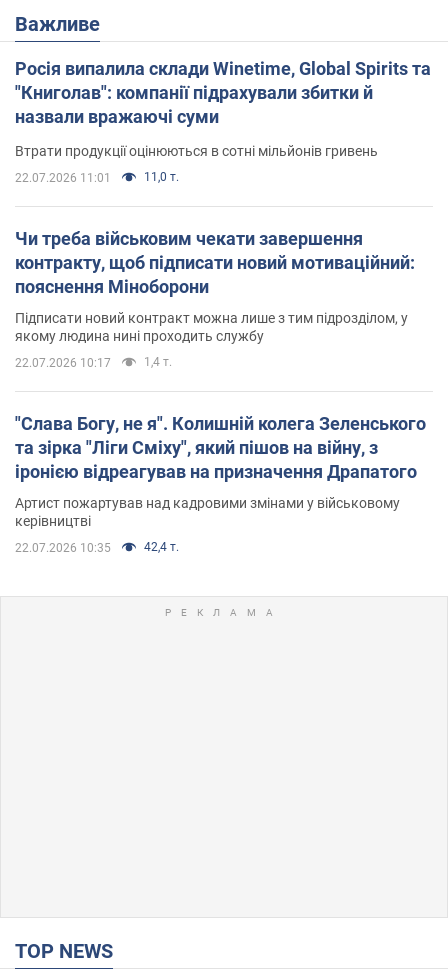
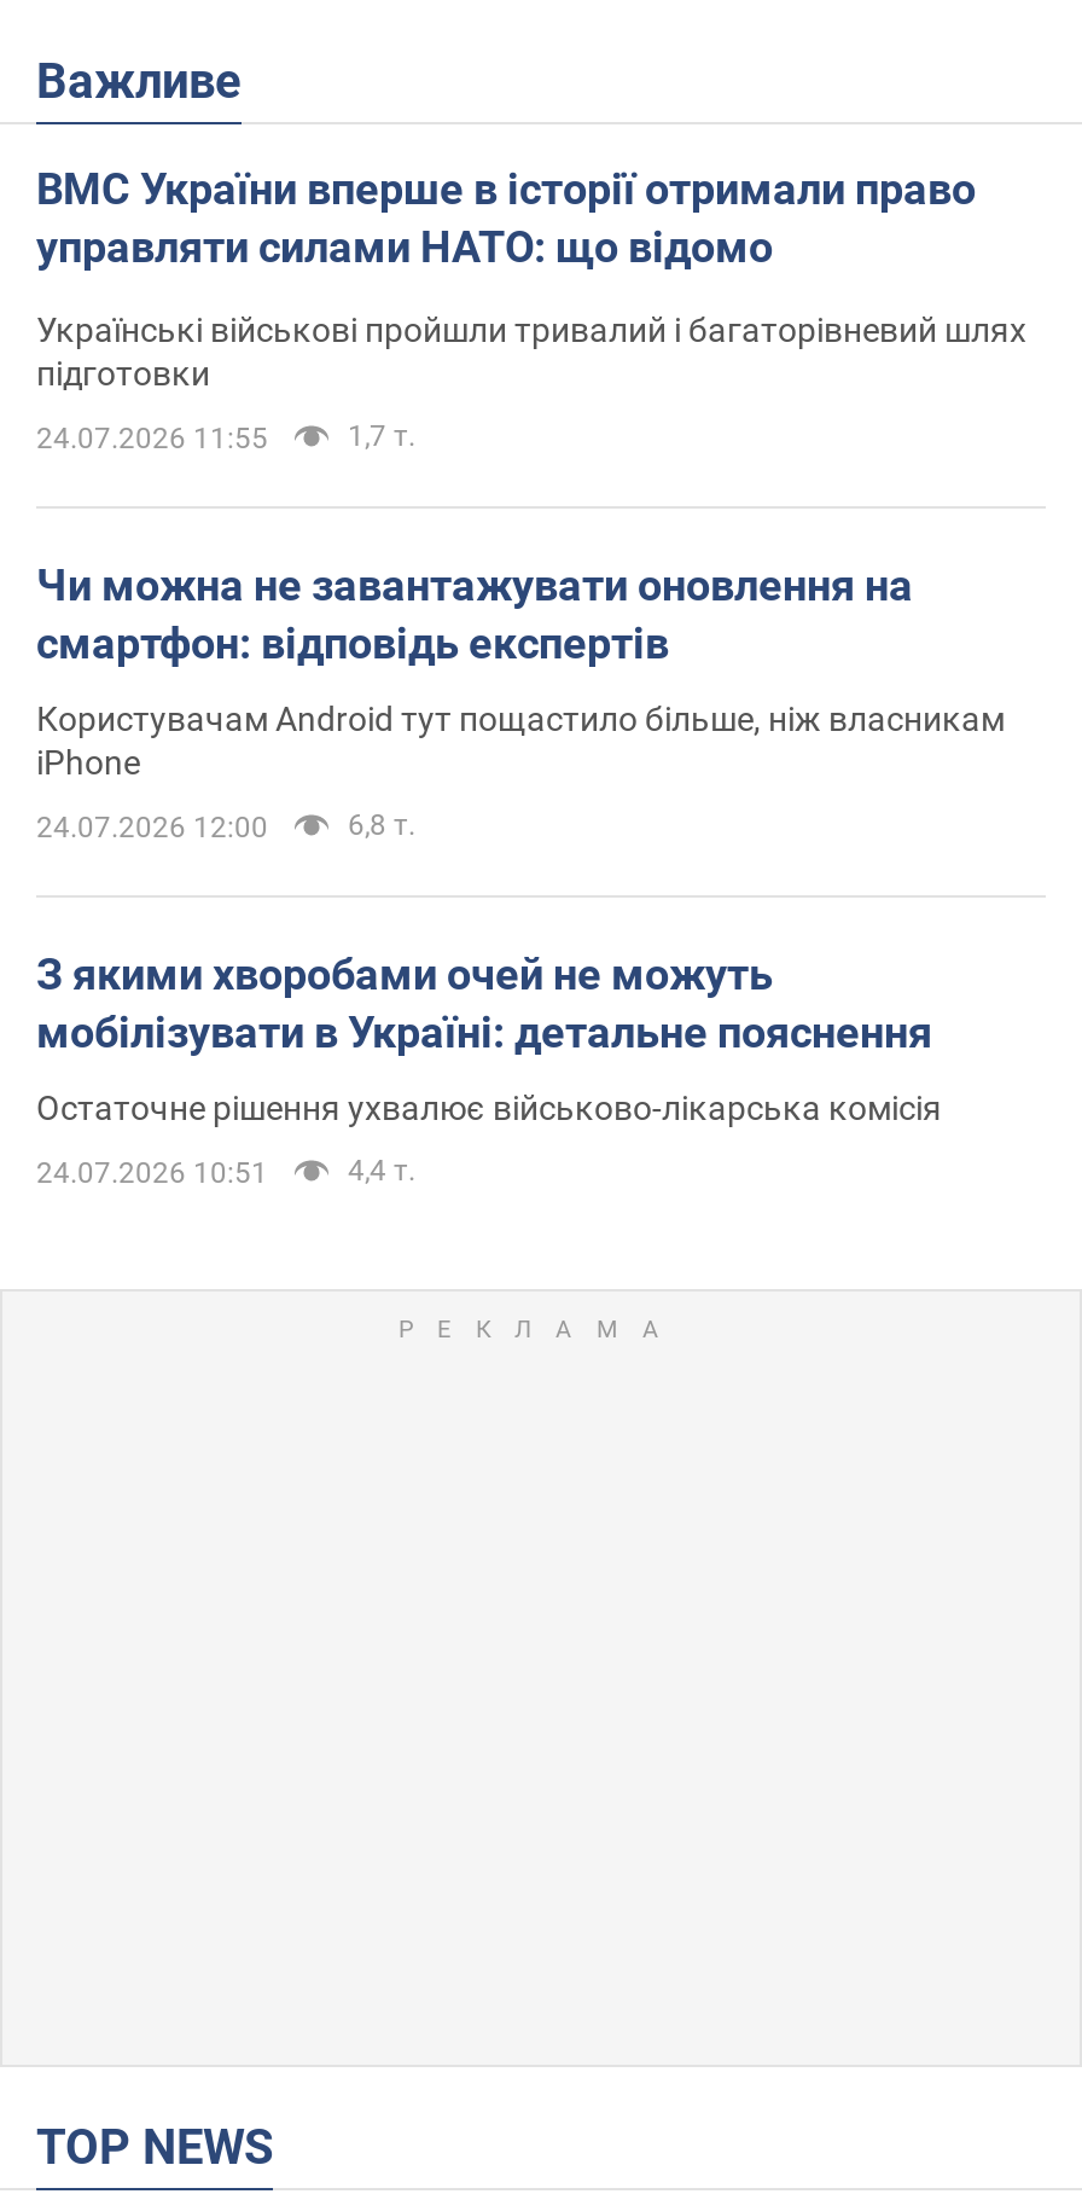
[15,58,431,127] Росія випалила склади Winetime, Global Spirits та | "Книголав": компанії підрахували збитки й | назвали вражаючі суми -> [36,162,976,271] ВМС України вперше в історії отримали право | управляти силами НАТО: що відомо
[15,143,378,159] Втрати продукції оцінюються в сотні мільйонів гривень -> [36,310,1026,392] Українські військові пройшли тривалий і багаторівневий шлях | підготовки
[15,170,179,185] 22.07.2026 11:01 | 11,0 т. -> [36,419,415,455] 24.07.2026 11:55 | 1,7 т.
[15,228,415,297] Чи треба військовим чекати завершення | контракту, щоб підписати новий мотиваційний: | пояснення Міноборони -> [36,559,913,667] Чи можна не завантажувати оновлення на | смартфон: відповідь експертів
[15,310,408,344] Підписати новий контракт можна лише з тим підрозділом, у | якому людина нині проходить службу -> [36,699,1005,781] Користувачам Android тут пощастило більше, ніж власникам | iPhone
[15,355,172,370] 22.07.2026 10:17 | 1,4 т. -> [36,808,415,844] 24.07.2026 12:00 | 6,8 т.
[15,413,426,482] "Слава Богу, не я". Колишній колега Зеленського | та зірка "Ліги Сміху", який пішов на війну, з | іронією відреагував на призначення Драпатого -> [36,948,932,1056] З якими хворобами очей не можуть | мобілізувати в Україні: детальне пояснення
[15,495,400,529] Артист пожартував над кадровими змінами у військовому | керівництві -> [36,1088,942,1126] Остаточне рішення ухвалює військово-лікарська комісія
[15,540,179,555] 22.07.2026 10:35 | 42,4 т. -> [36,1153,415,1189] 24.07.2026 10:51 | 4,4 т.

